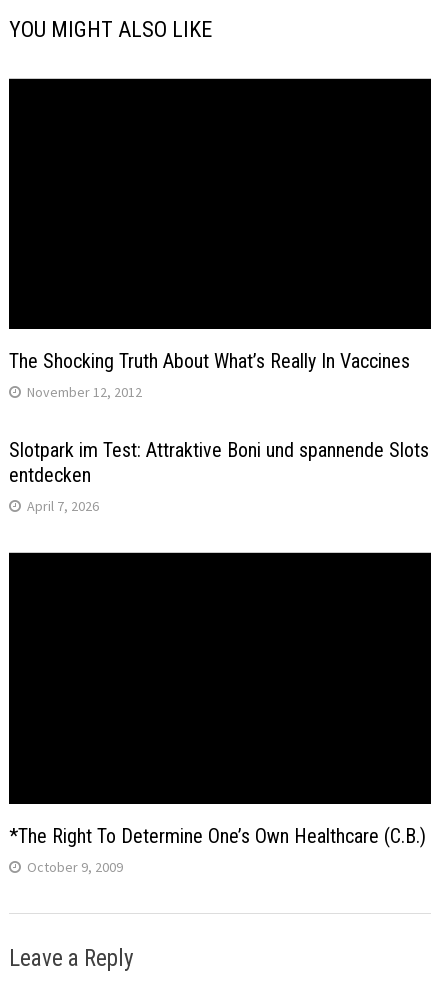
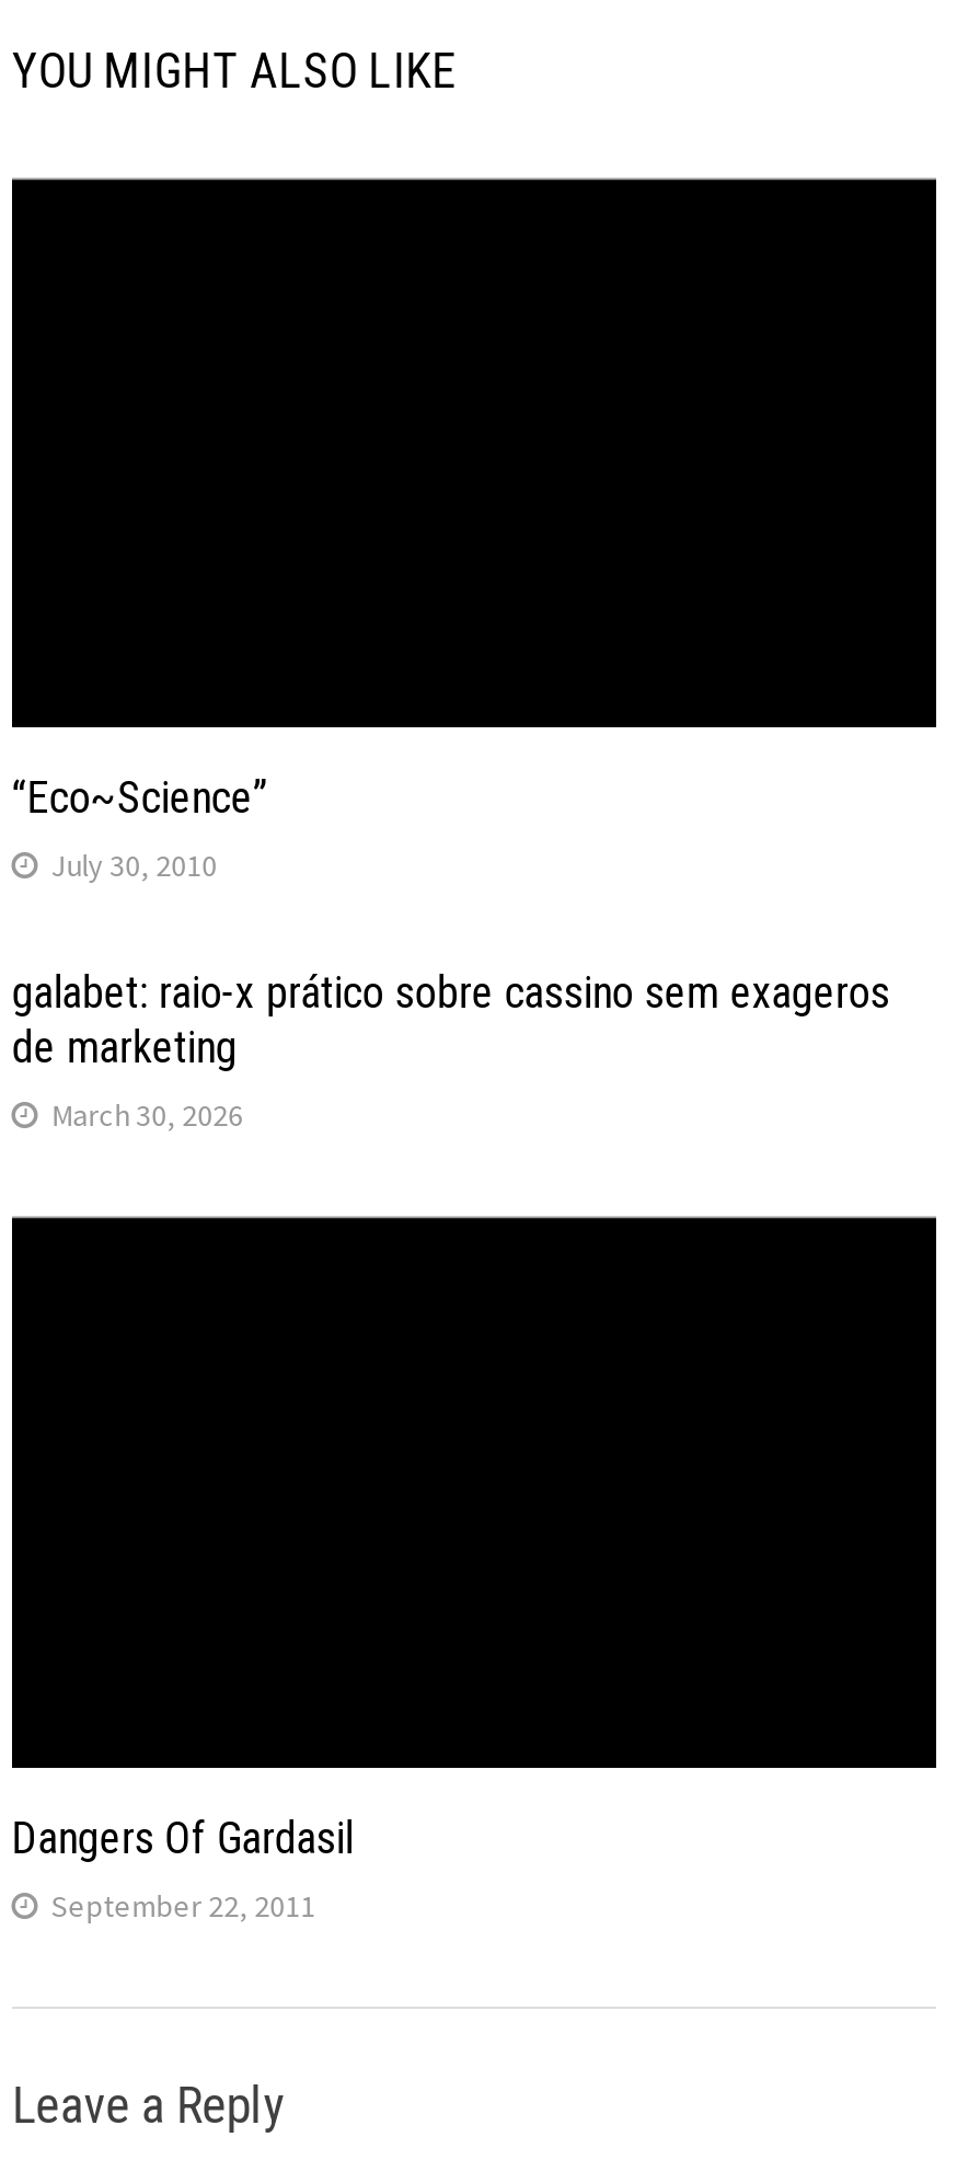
[9,349,410,401] The Shocking Truth About What’s Really In Vaccines | November 12, 2012 -> [12,772,268,886] “Eco~Science” | July 30, 2010
[9,438,429,515] Slotpark im Test: Attraktive Boni und spannende Slots | entdecken | April 7, 2026 -> [12,967,890,1135] galabet: raio-x prático sobre cassino sem exageros | de marketing | March 30, 2026
[9,824,426,876] *The Right To Determine One’s Own Healthcare (C.B.) | October 9, 2009 -> [12,1811,353,1925] Dangers Of Gardasil | September 22, 2011

